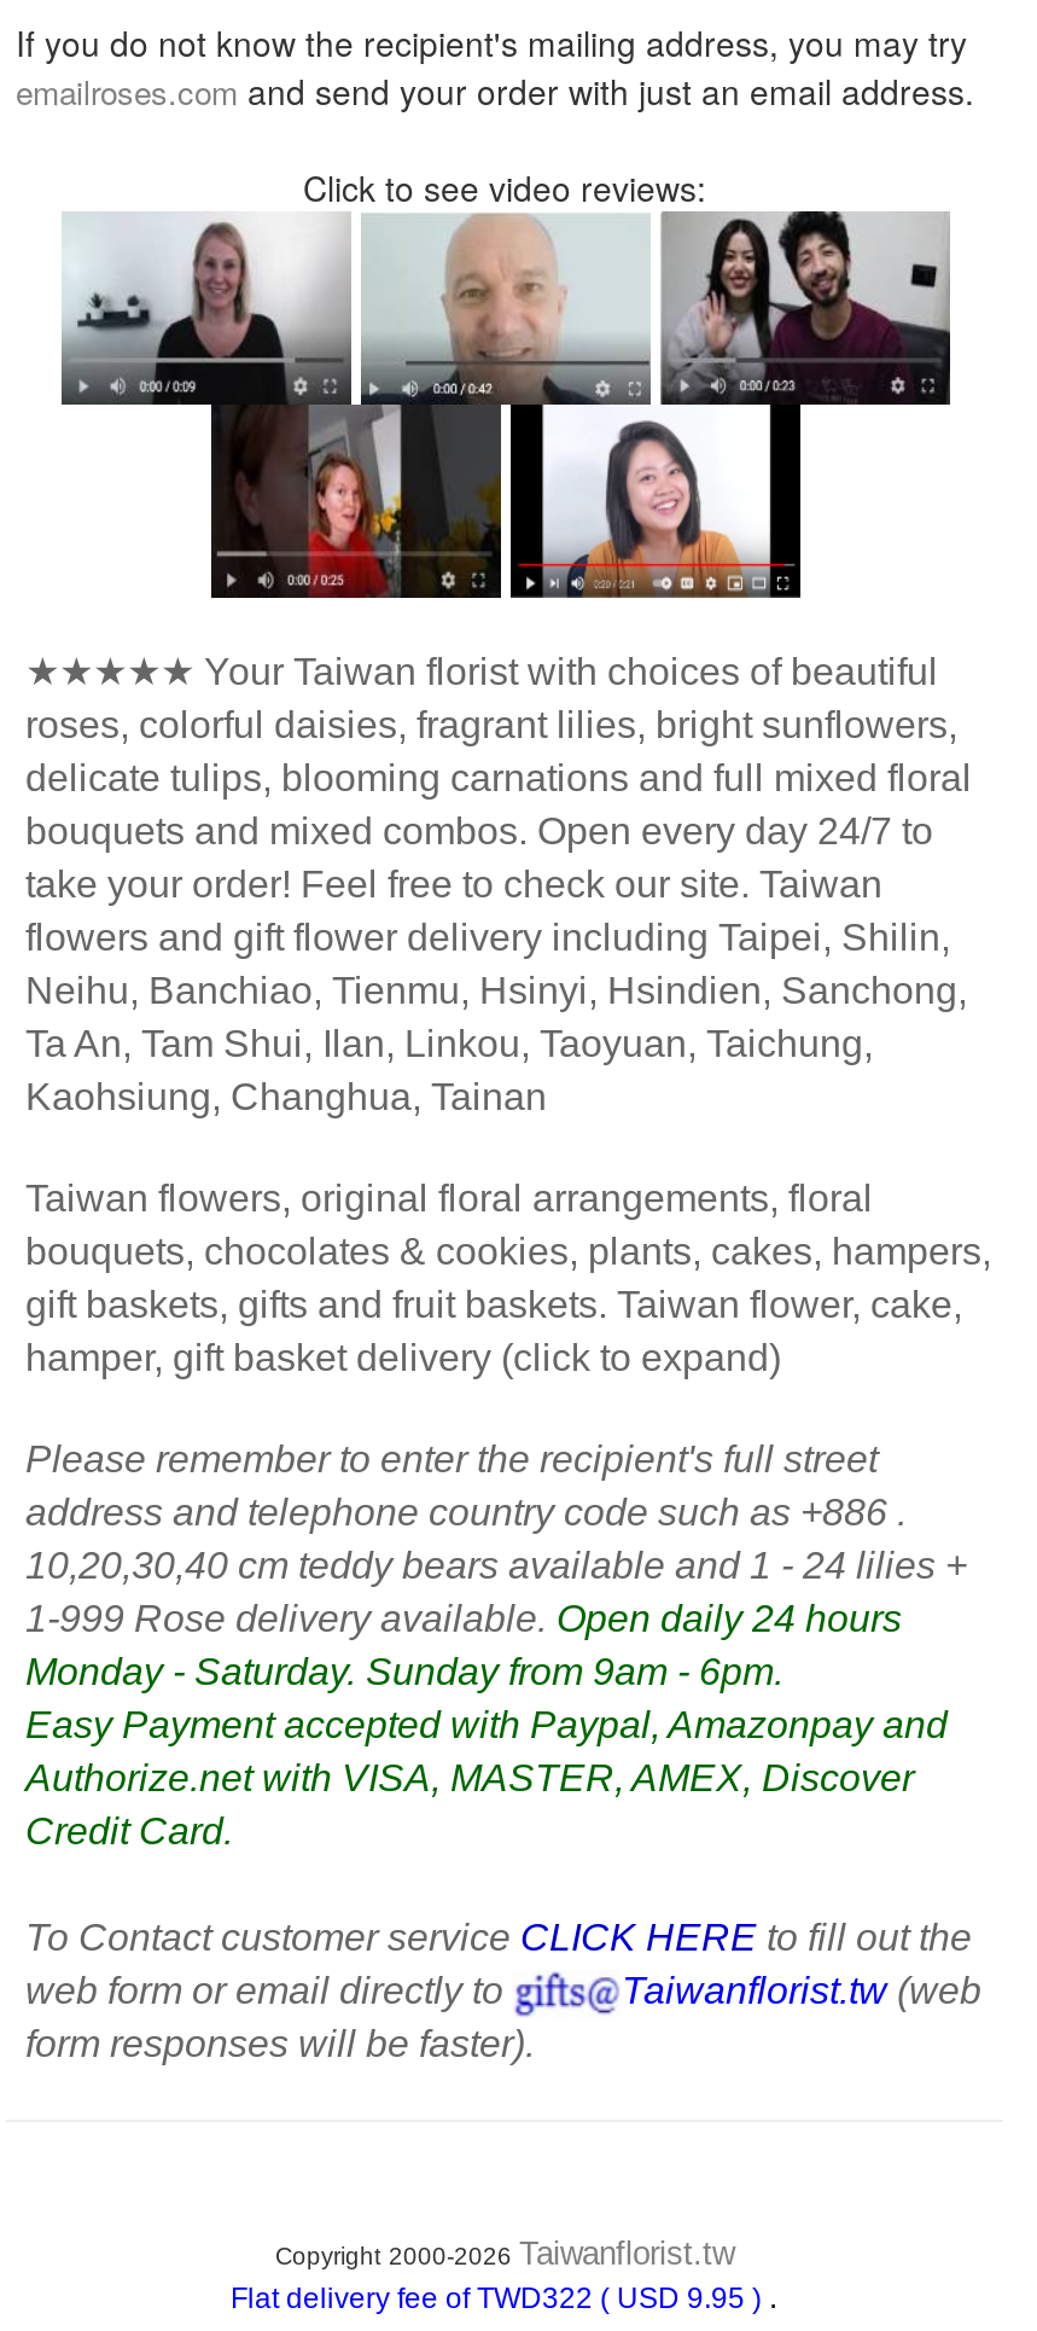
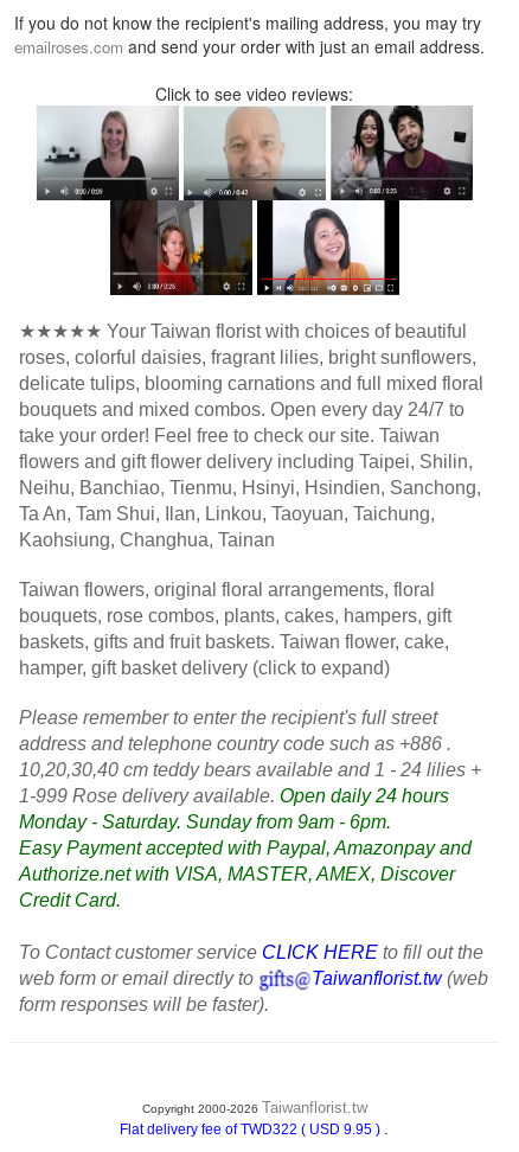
[25,1231,991,1325] bouquets, chocolates & cookies, plants, cakes, hampers, | gift baskets, gifts and fruit baskets. Taiwan flower, cake, -> [19,606,451,652] bouquets, rose combos, plants, cakes, hampers, gift | baskets, gifts and fruit baskets. Taiwan flower, cake,

